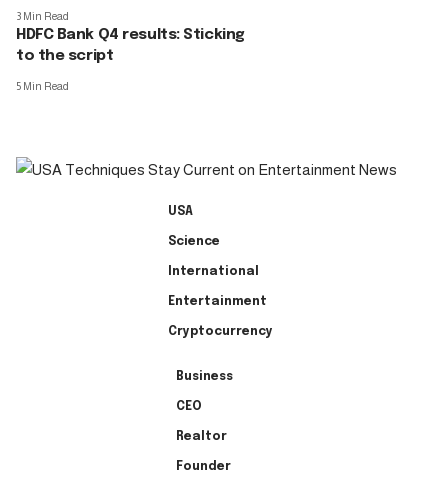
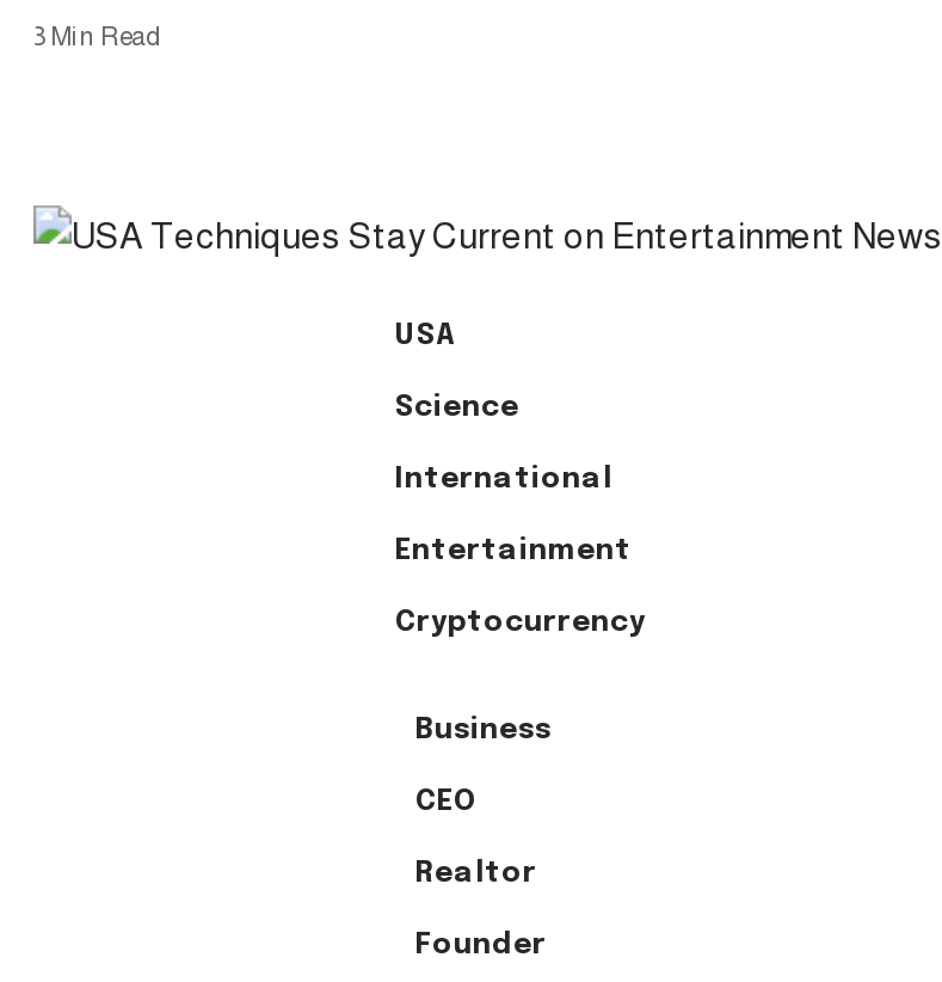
[16,27,245,92] HDFC Bank Q4 results: Sticking | to the script | 5 Min Read -> none

